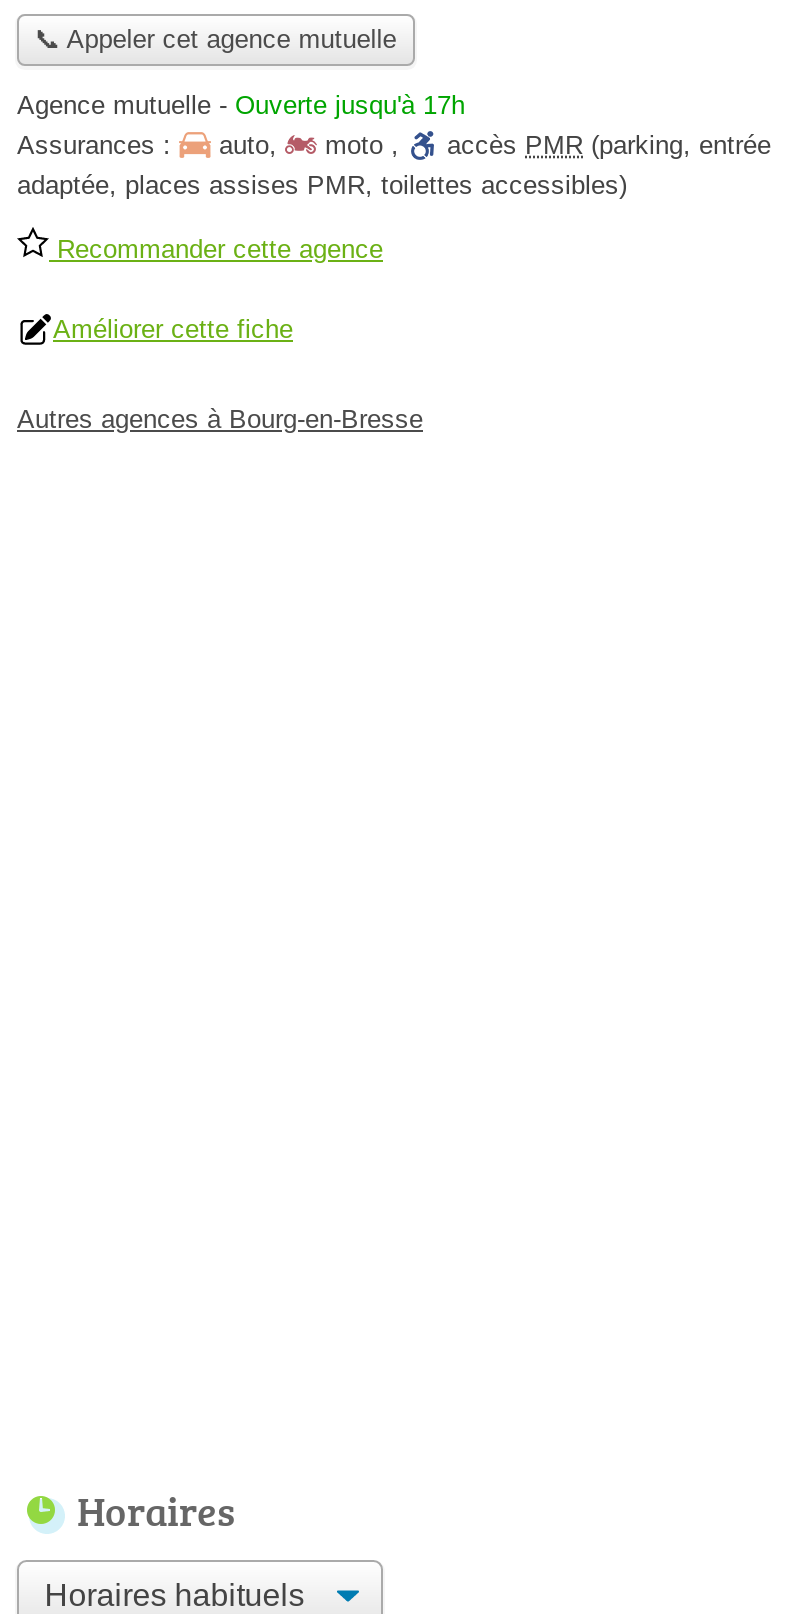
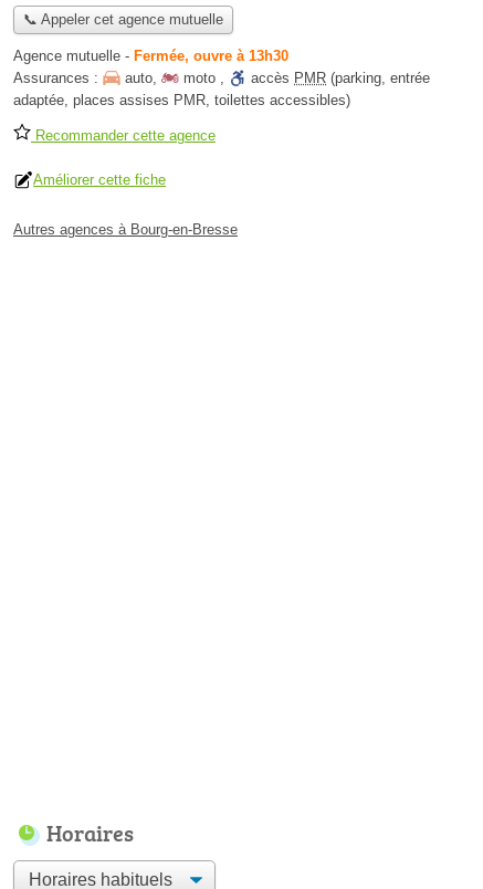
[17,91,465,121] Agence mutuelle - Ouverte jusqu'à 17h -> [13,48,288,65] Agence mutuelle - Fermée, ouvre à 13h30

